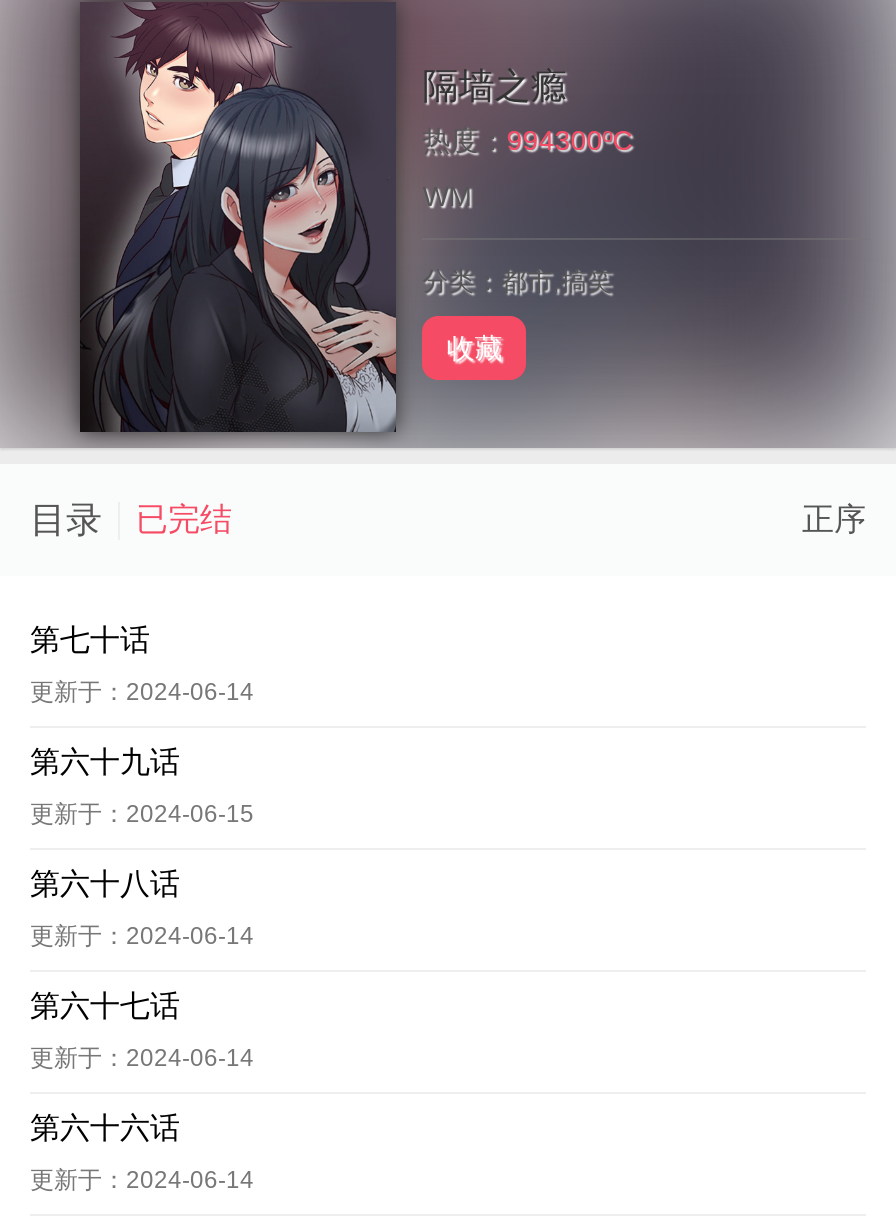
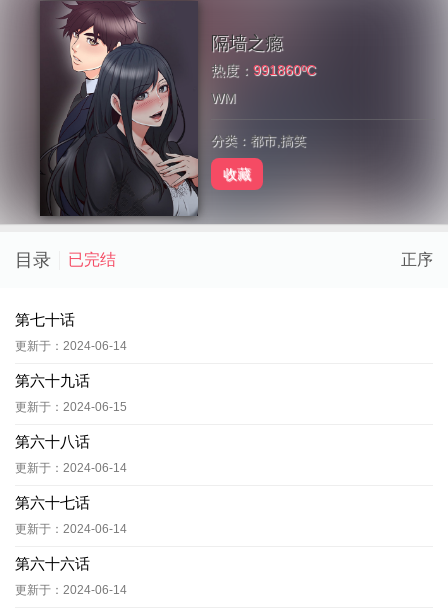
[422,123,632,155] 热度：994300ºC -> [211,61,316,77] 热度：991860ºC

